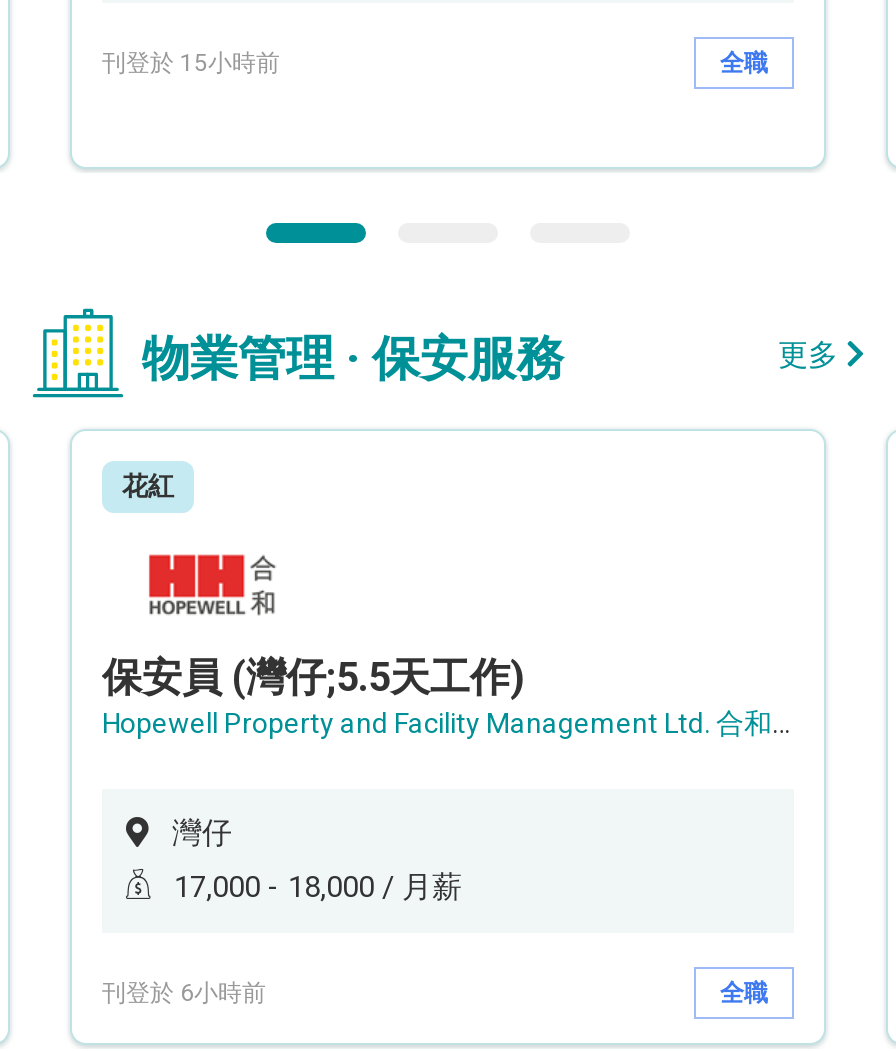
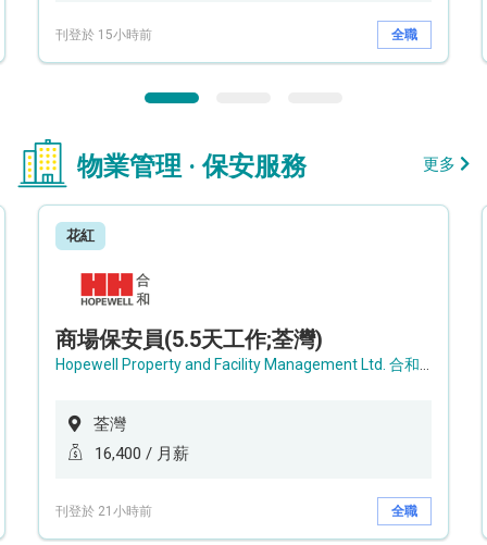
[102,653,524,701] 保安員 (灣仔;5.5天工作) -> [55,326,323,352] 商場保安員(5.5天工作;荃灣)
[172,815,232,851] 灣仔 -> [93,415,126,434] 荃灣
[174,869,462,905] 17,000 - 18,000 / 月薪 -> [95,444,189,464] 16,400 / 月薪
[102,978,266,1006] 刊登於 6小時前 -> [55,503,152,518] 刊登於 21小時前

